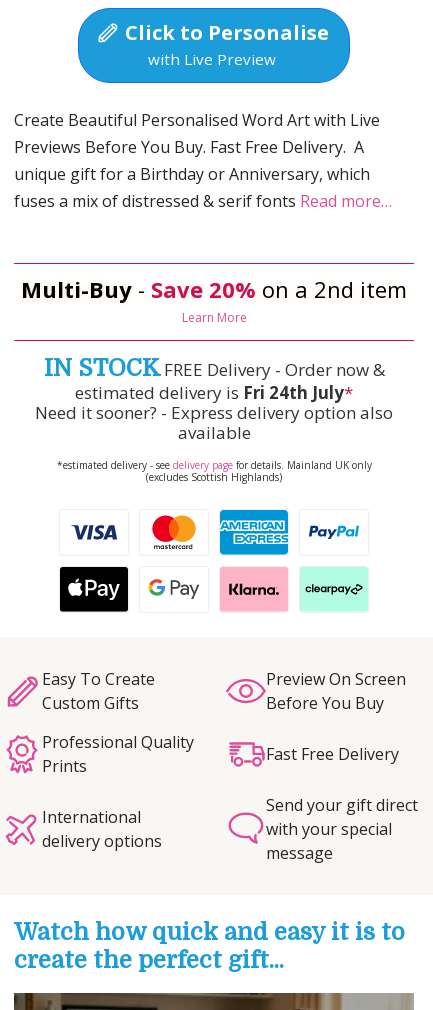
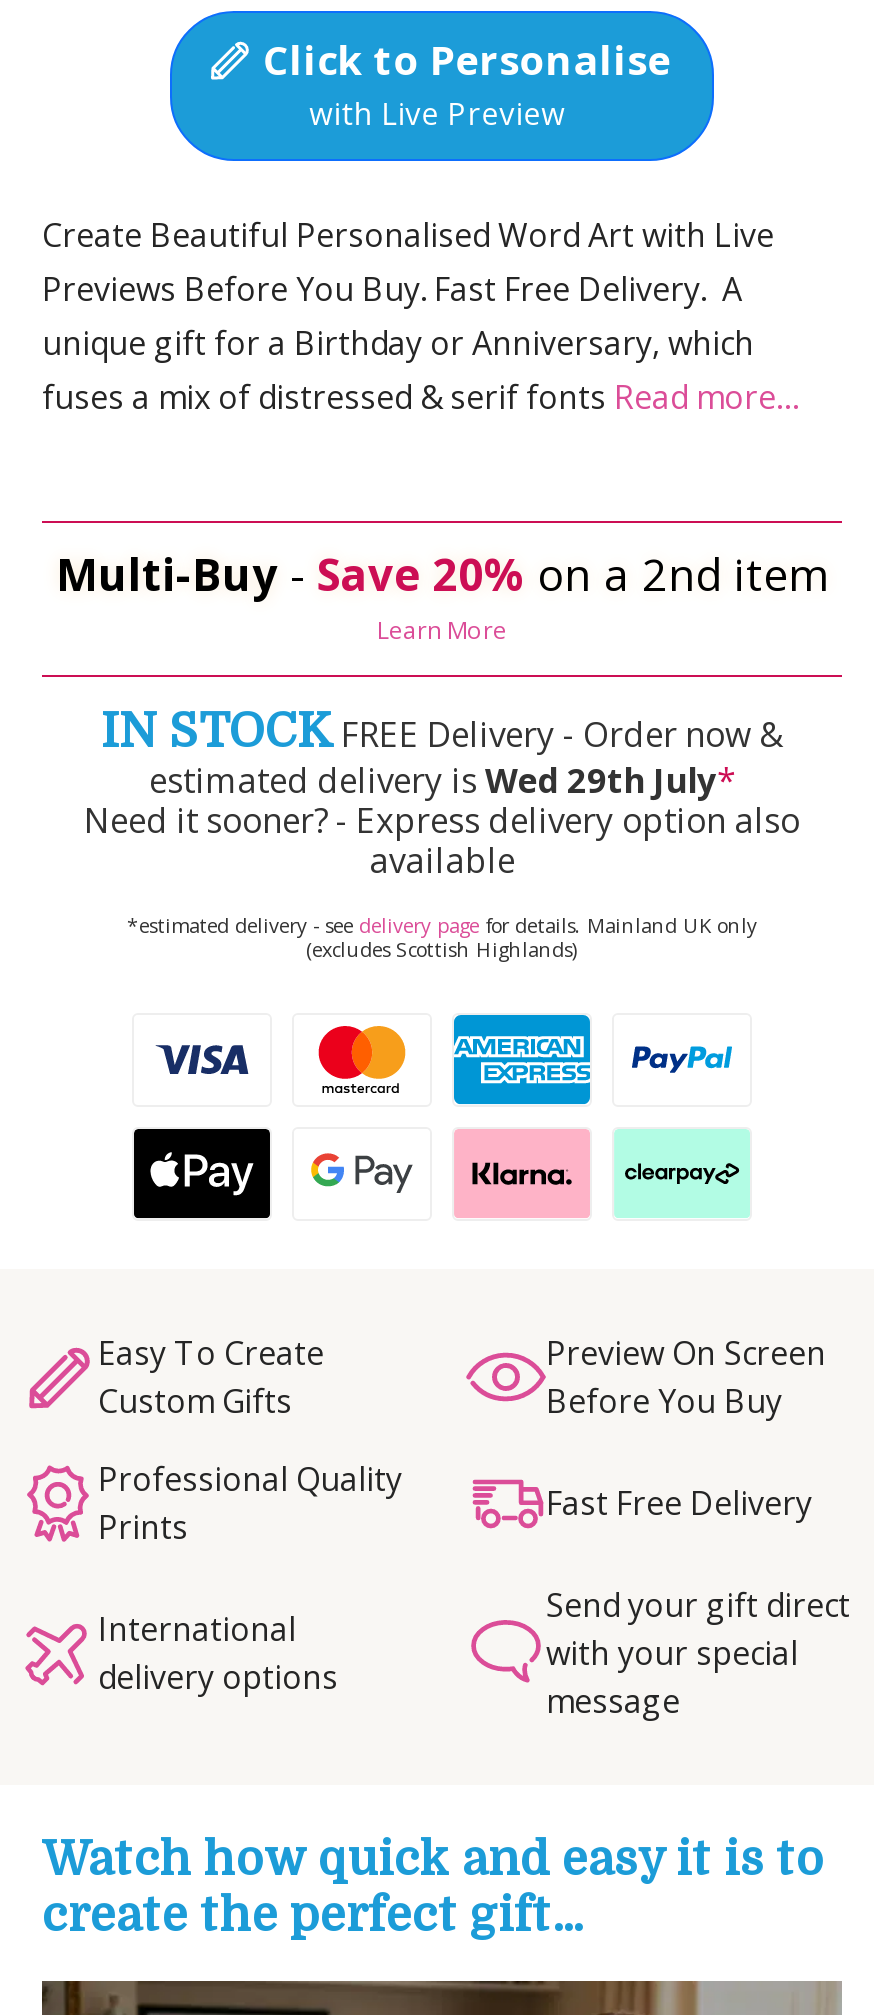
[75,381,353,404] estimated delivery is Fri 24th July* -> [149,757,735,803] estimated delivery is Wed 29th July*

